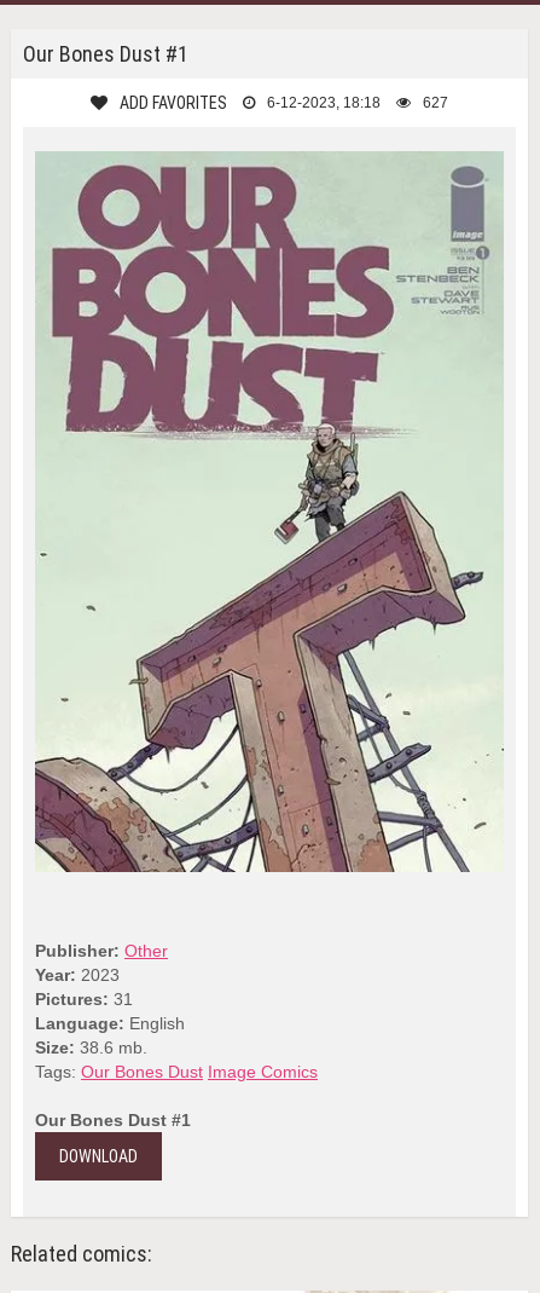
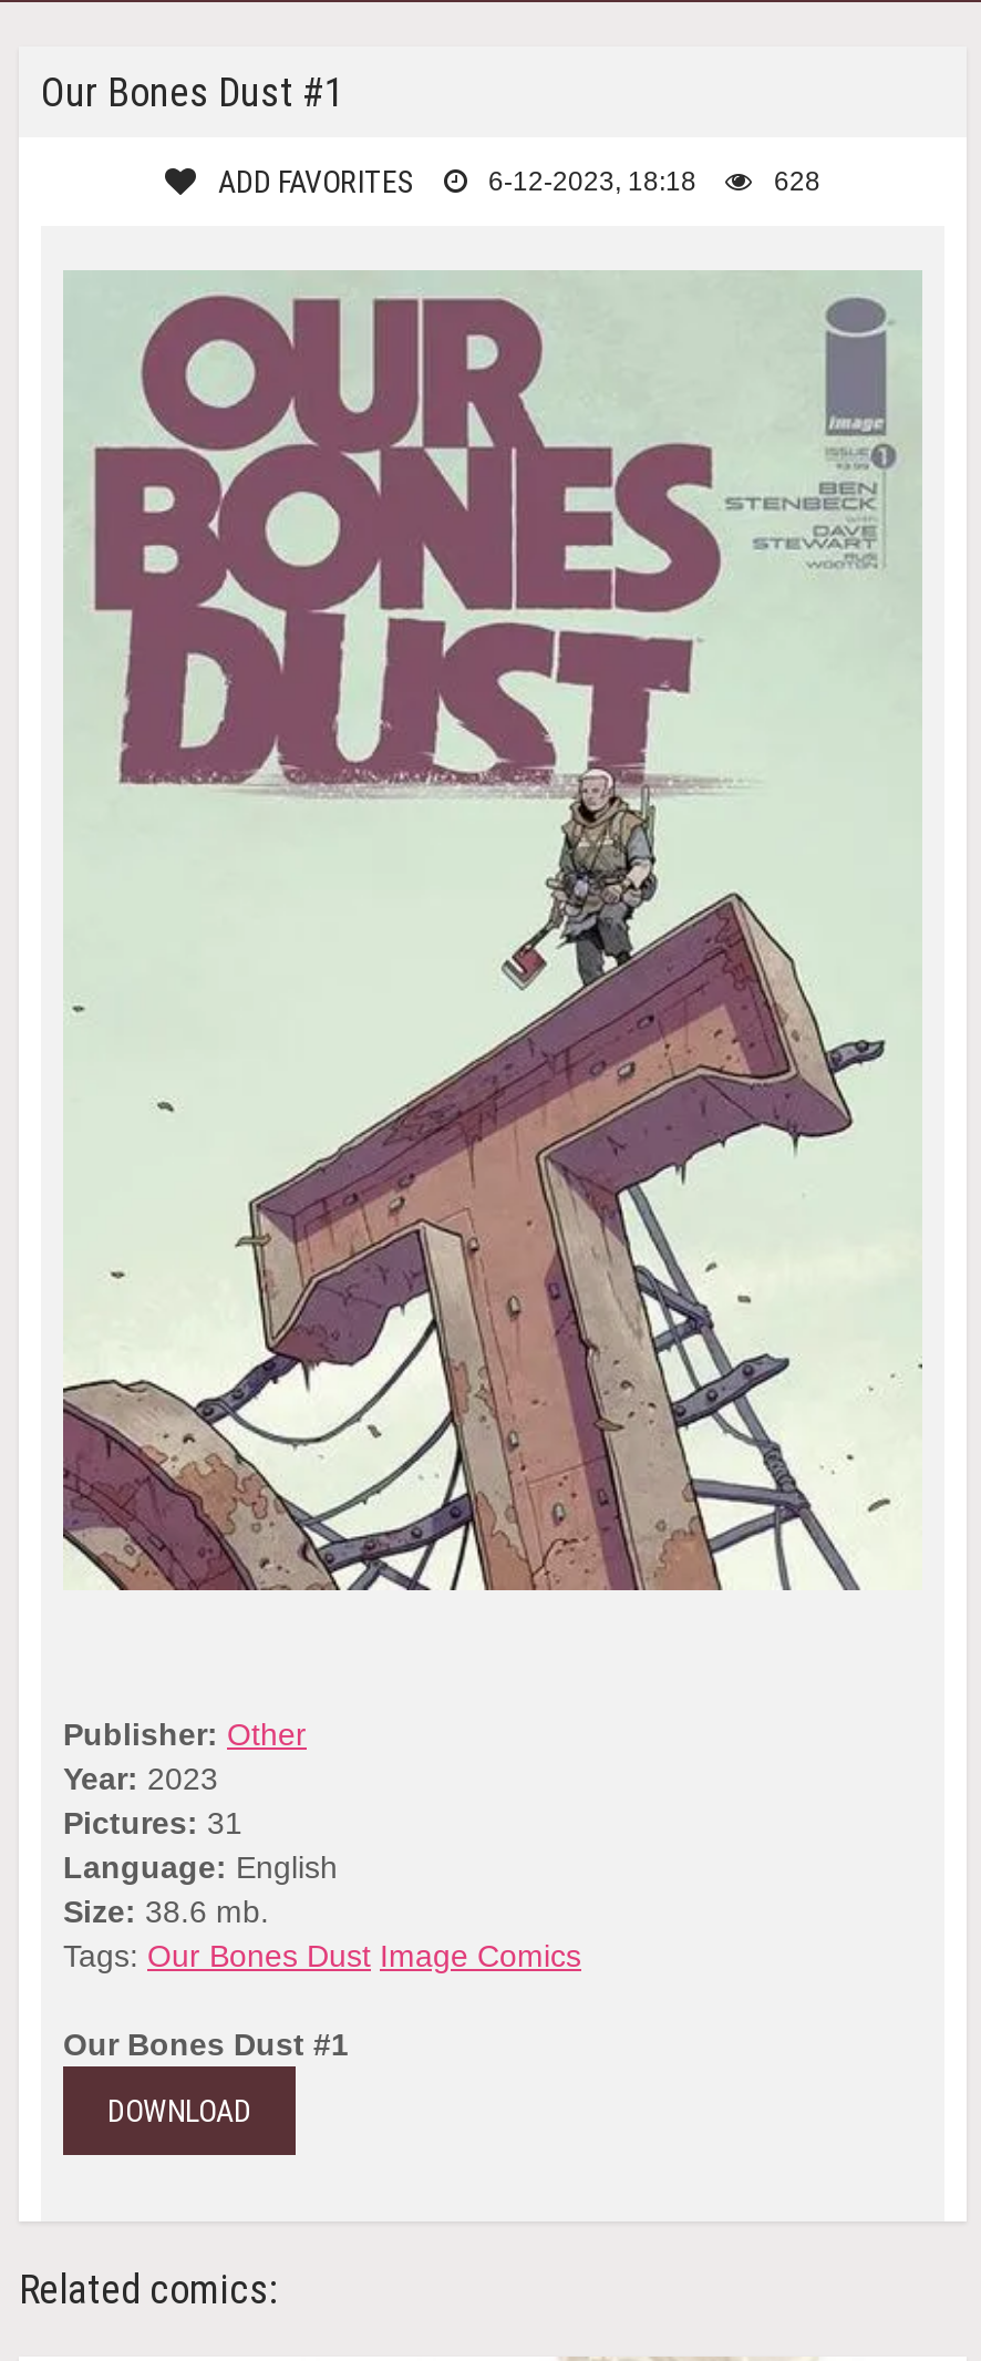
[423,94,448,111] 627 -> [774,166,820,197] 628

